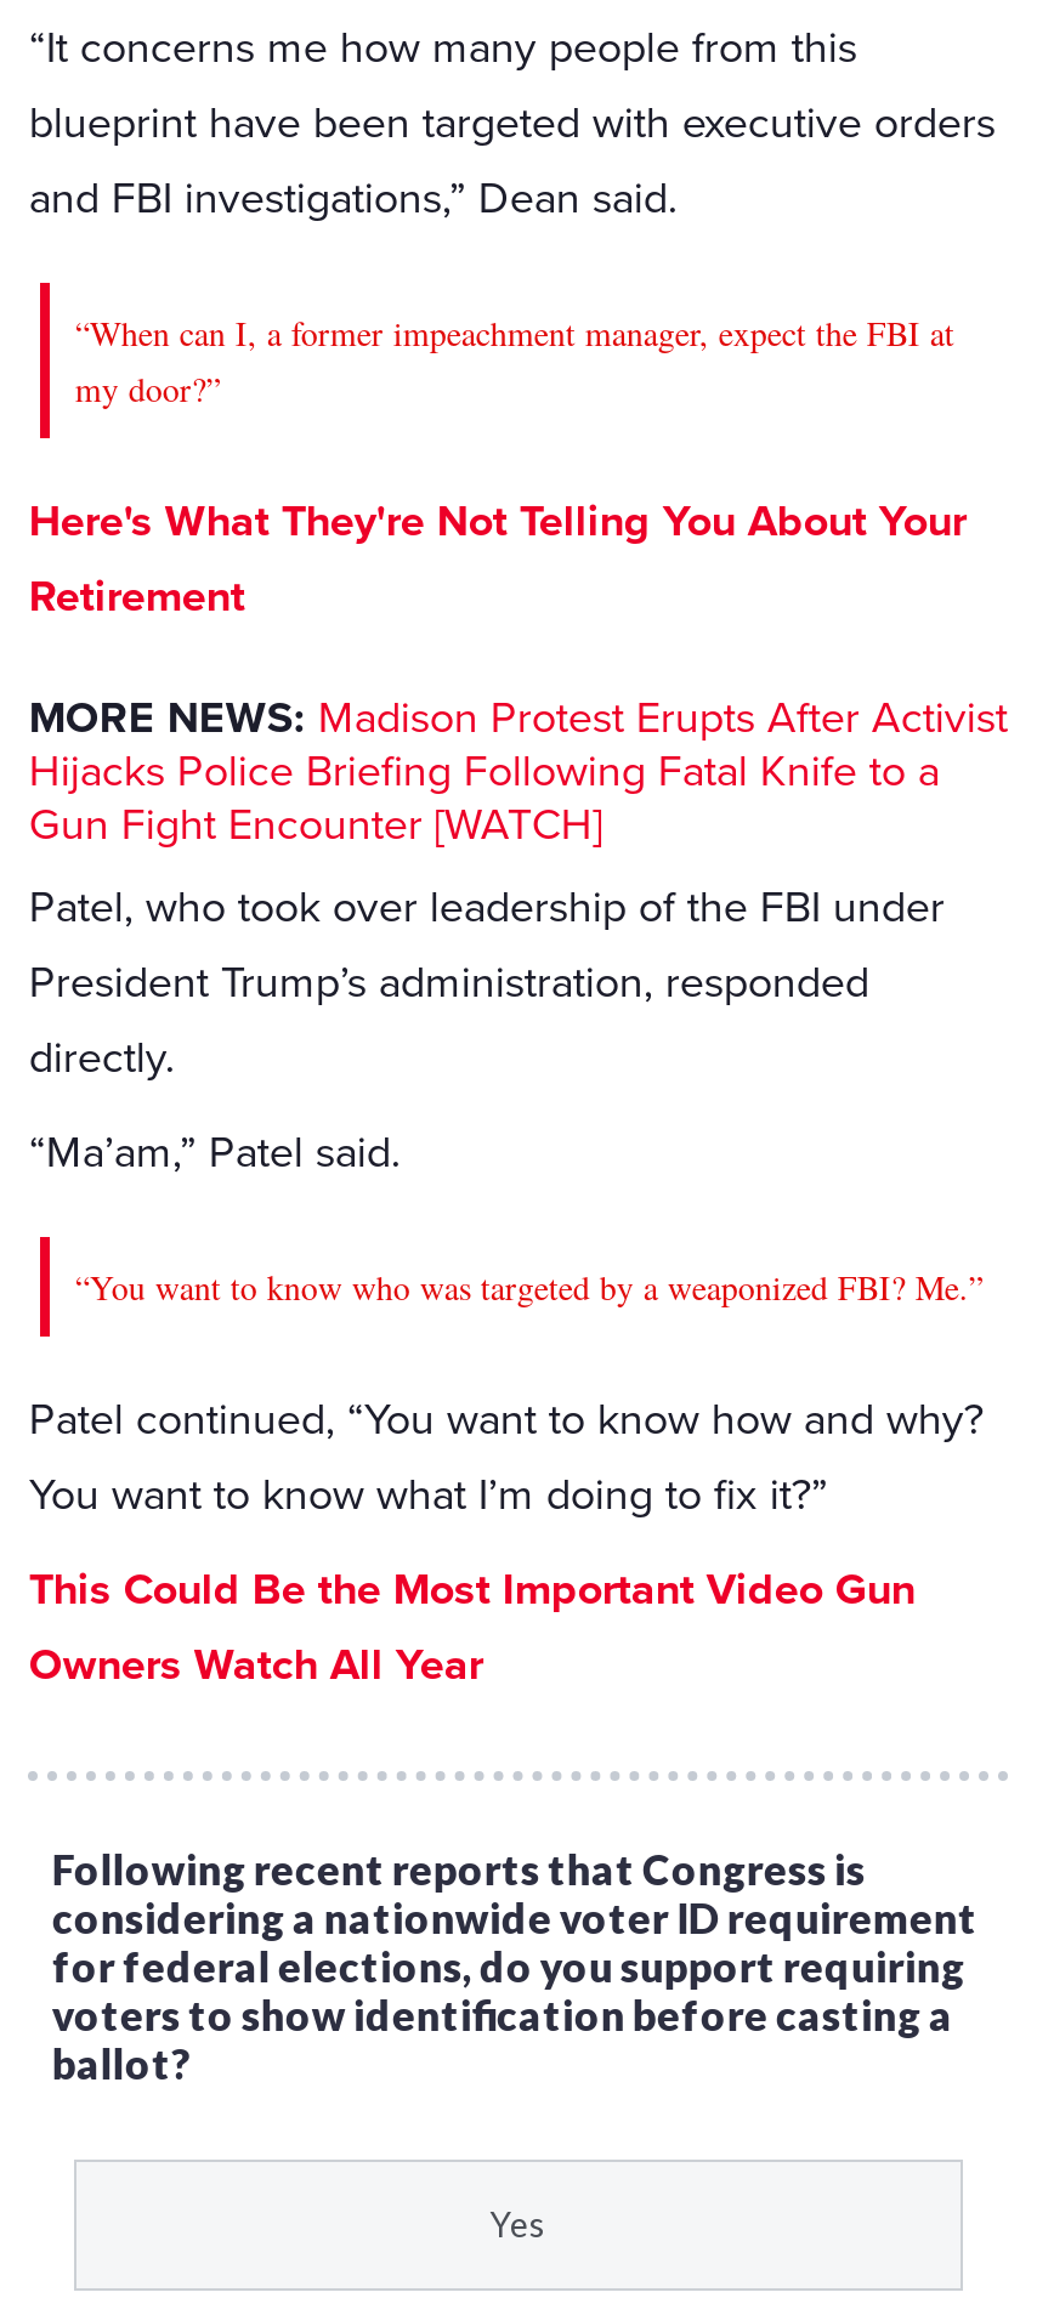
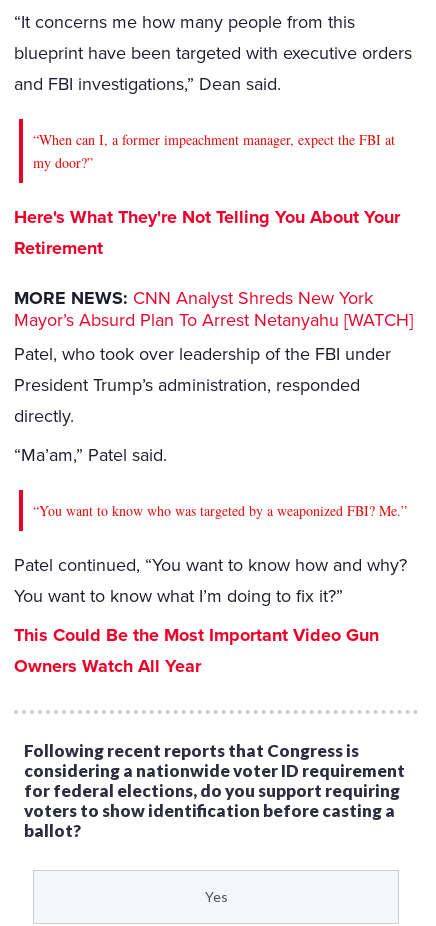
[29,691,1008,852] MORE NEWS: Madison Protest Erupts After Activist | Hijacks Police Briefing Following Fatal Knife to a | Gun Fight Encounter [WATCH] -> [14,287,413,331] MORE NEWS: CNN Analyst Shreds New York | Mayor’s Absurd Plan To Arrest Netanyahu [WATCH]

